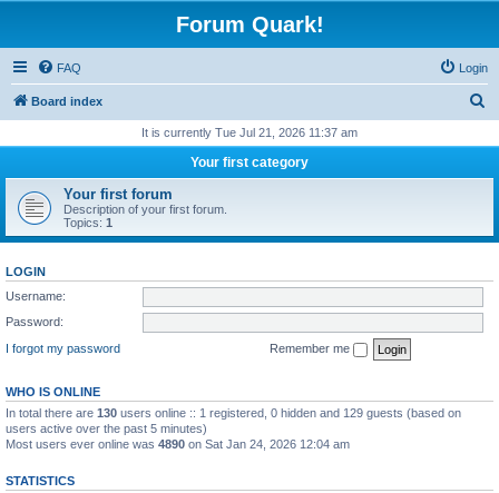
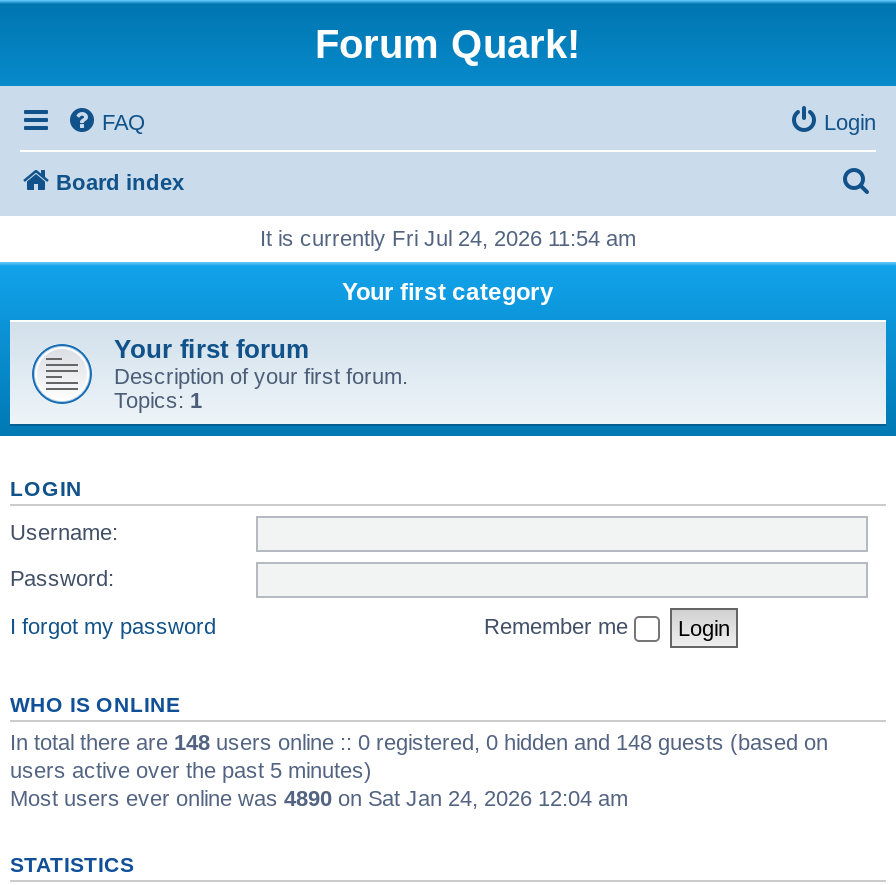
[141,126,358,139] It is currently Tue Jul 21, 2026 11:37 am -> [260,226,636,250] It is currently Fri Jul 24, 2026 11:54 am
[6,406,461,419] In total there are 130 users online :: 1 registered, 0 hidden and 129 guests (based on -> [10,729,828,753] In total there are 148 users online :: 0 registered, 0 hidden and 148 guests (based on

